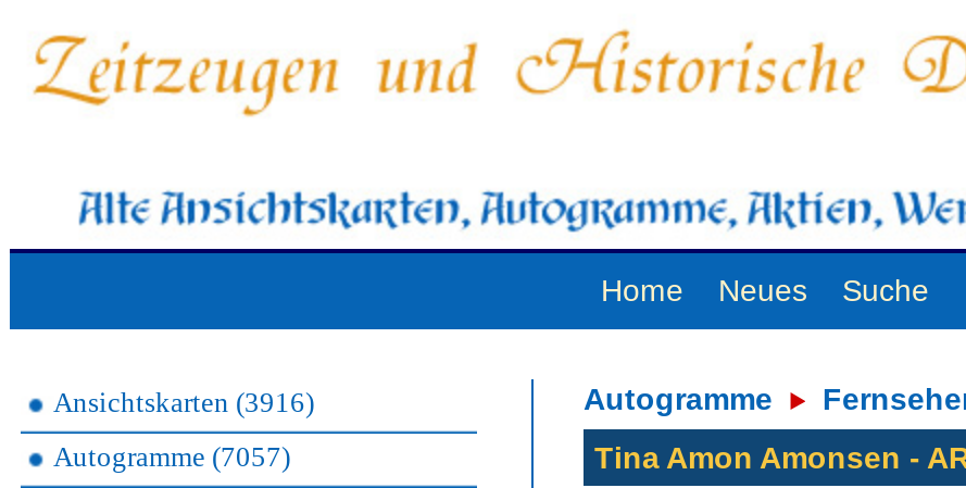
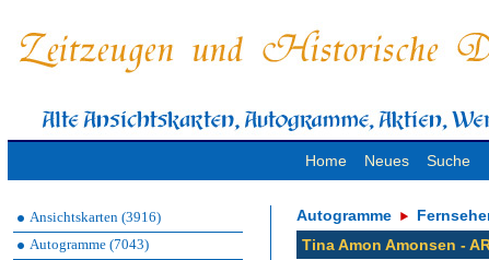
[53,440,290,473] Autogramme (7057) -> [30,236,149,252] Autogramme (7043)

